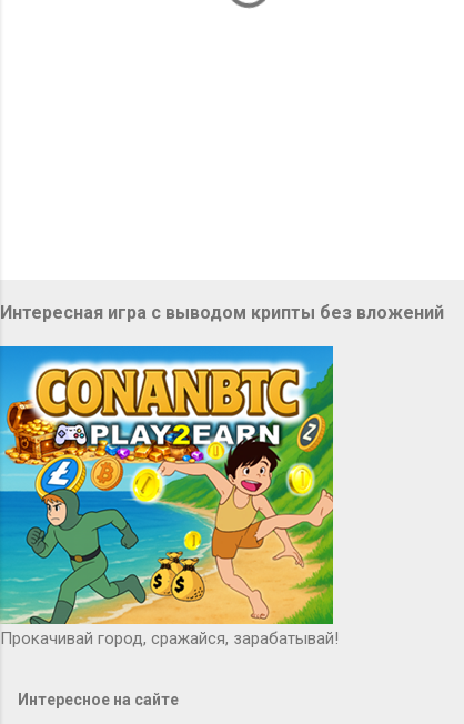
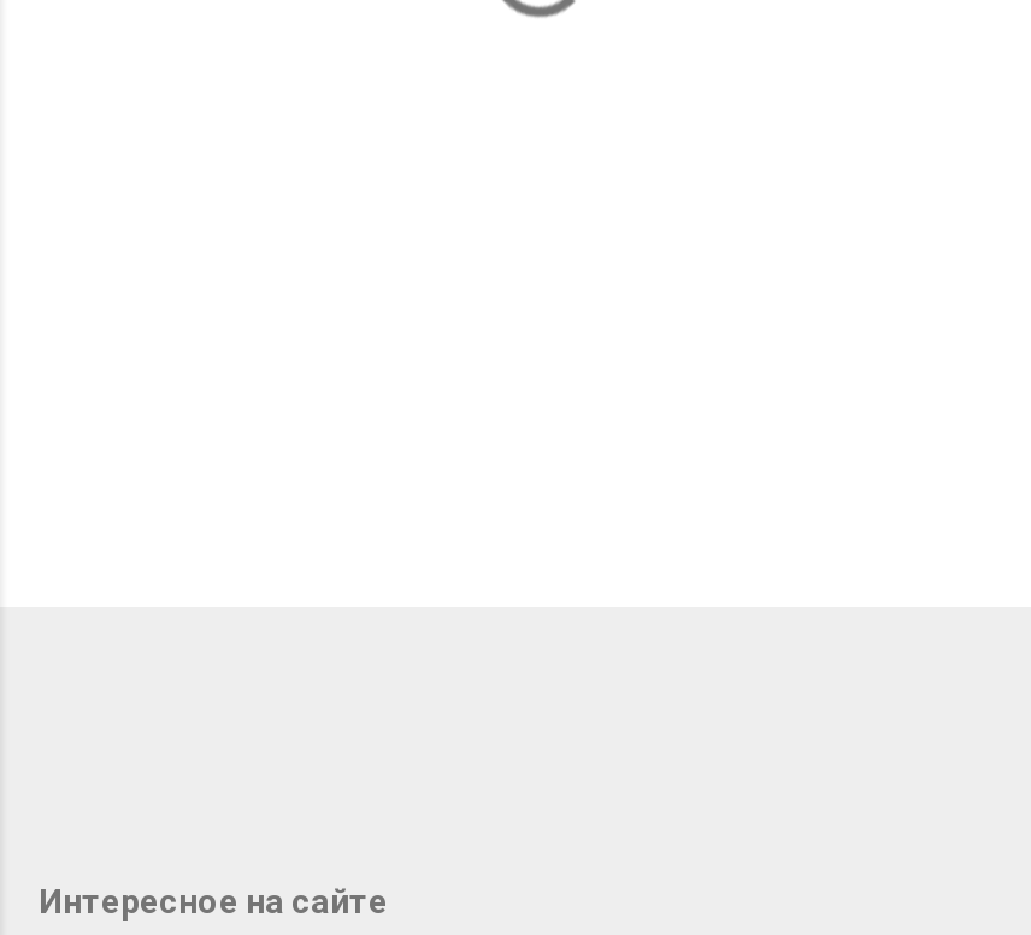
[0,301,444,323] Интересная игра с выводом крипты без вложений -> none
[0,345,339,648] [image] | Прокачивай город, сражайся, зарабатывай! -> none

